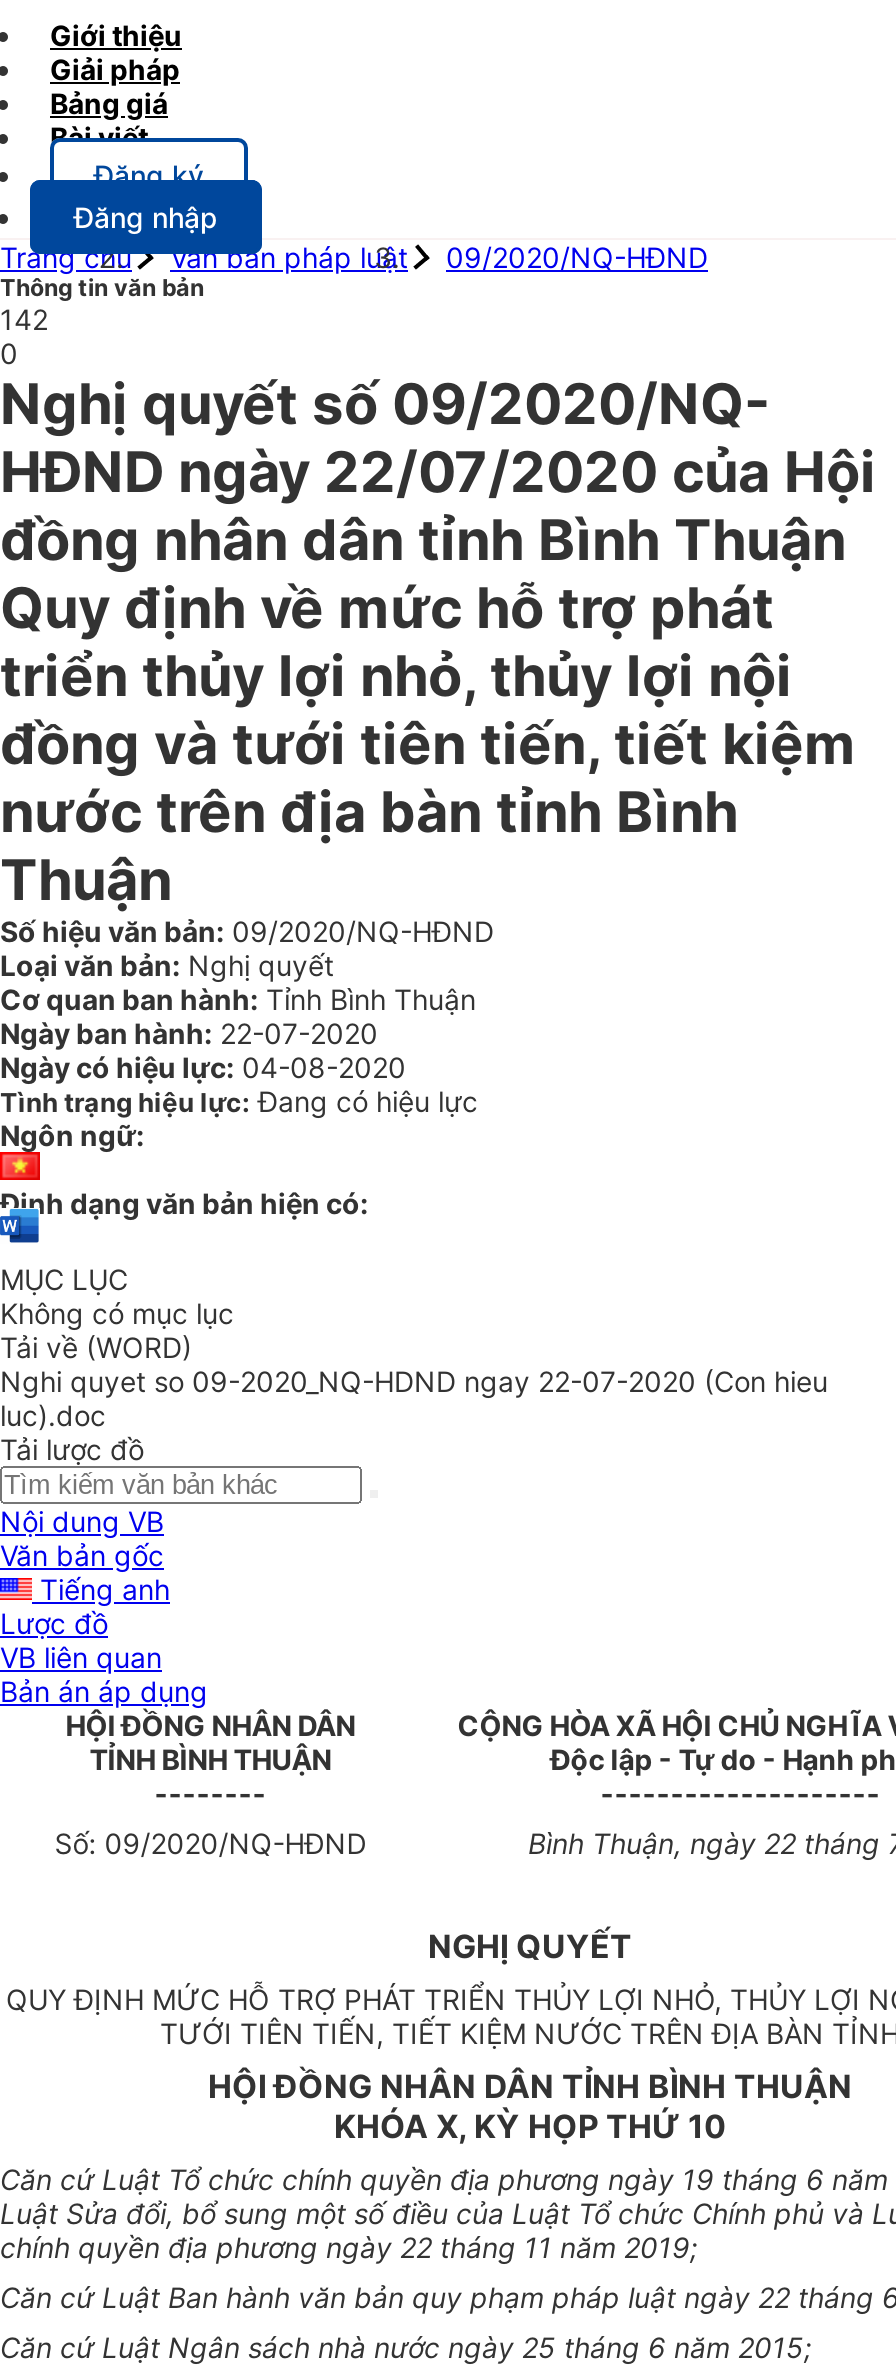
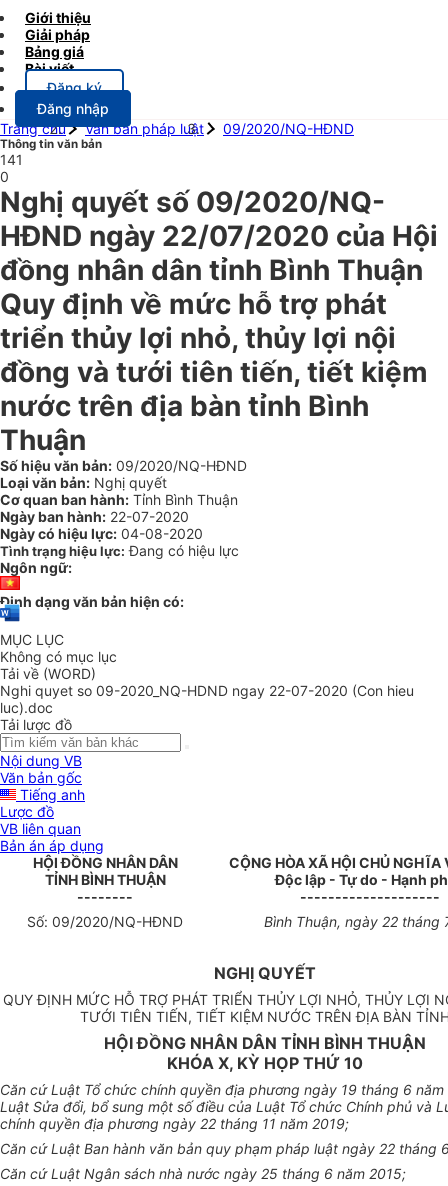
[0,302,48,336] 142 -> [0,151,23,168] 141

